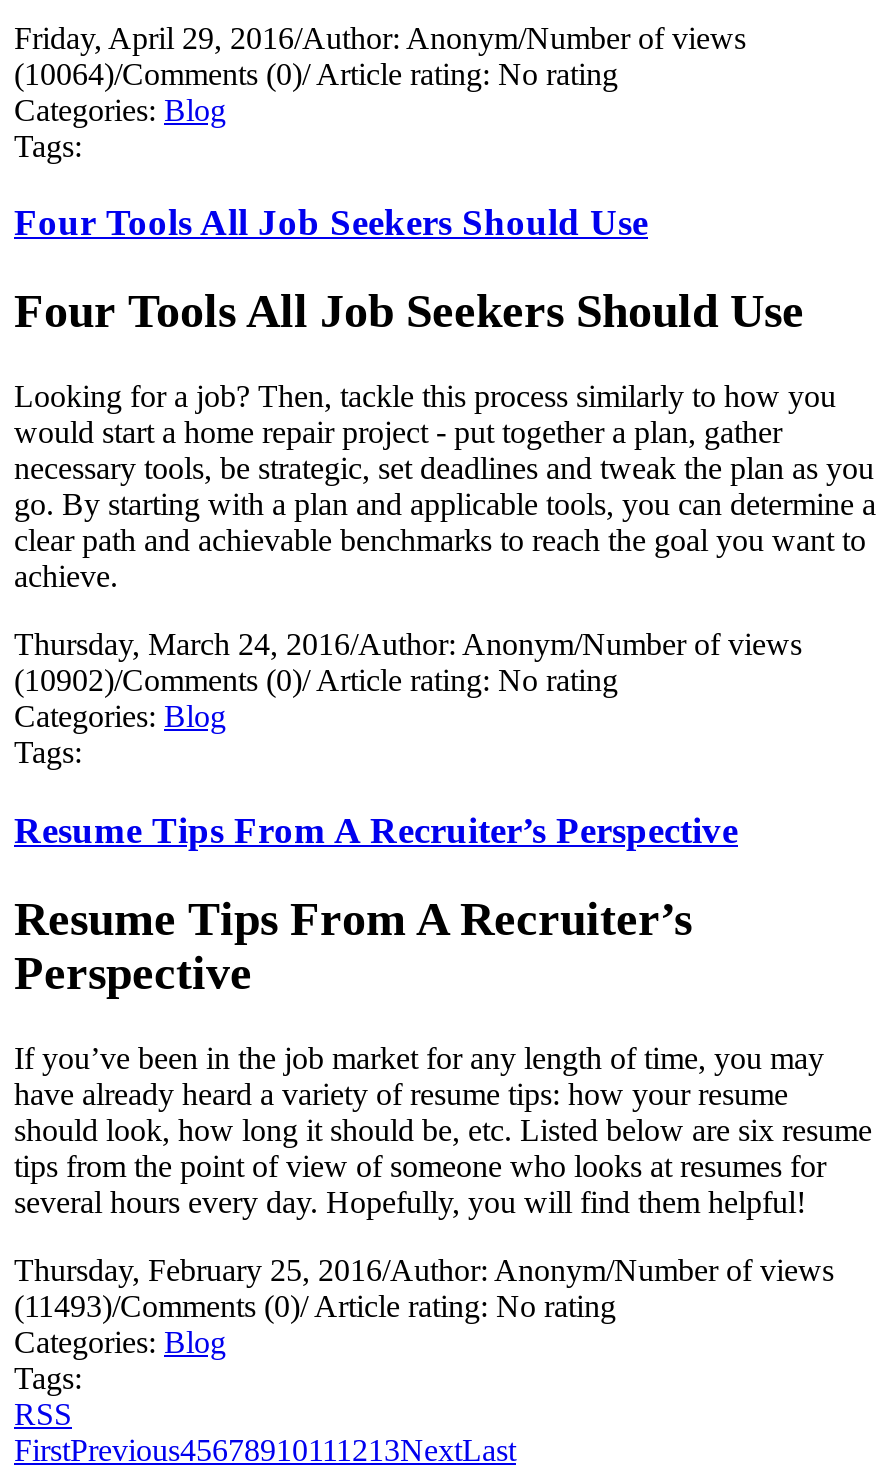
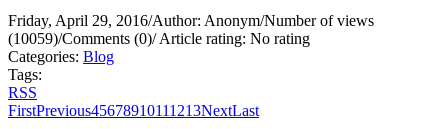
[14,57,876,1323] (10064)/Comments (0)/ Article rating: No rating | Categories: Blog | Tags: | Four Tools All Job Seekers Should Use | Four Tools All Job Seekers Should Use | Looking for a job? Then, tackle this process similarly to how you | would start a home repair project - put together a plan, gather | necessary tools, be strategic, set deadlines and tweak the plan as you | go. By starting with a plan and applicable tools, you can determine a | clear path and achievable benchmarks to reach the goal you want to | achieve. | Thursday, March 24, 2016/Author: Anonym/Number of views | (10902)/Comments (0)/ Article rating: No rating | Categories: Blog | Tags: | Resume Tips From A Recruiter’s Perspective | Resume Tips From A Recruiter’s | Perspective | If you’ve been in the job market for any length of time, you may | have already heard a variety of resume tips: how your resume | should look, how long it should be, etc. Listed below are six resume | tips from the point of view of someone who looks at resumes for | several hours every day. Hopefully, you will find them helpful! | Thursday, February 25, 2016/Author: Anonym/Number of views | (11493)/Comments (0)/ Article rating: No rating -> [8,30,310,47] (10059)/Comments (0) / Article rating: No rating

